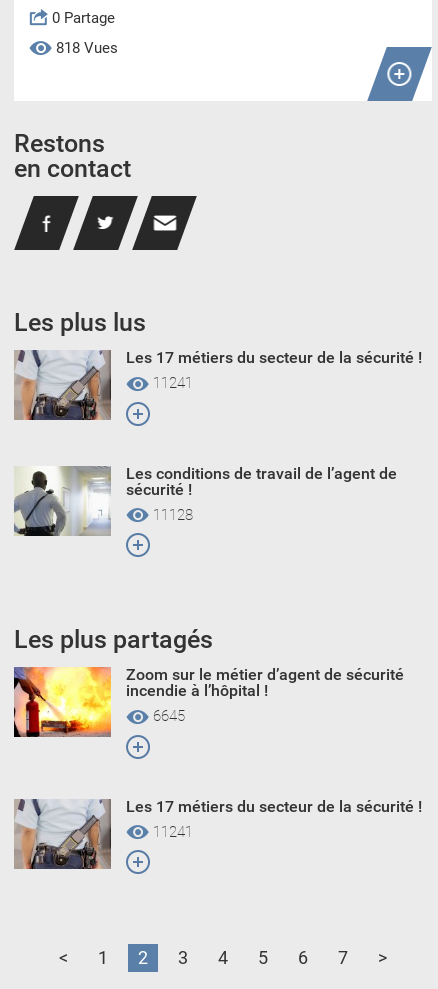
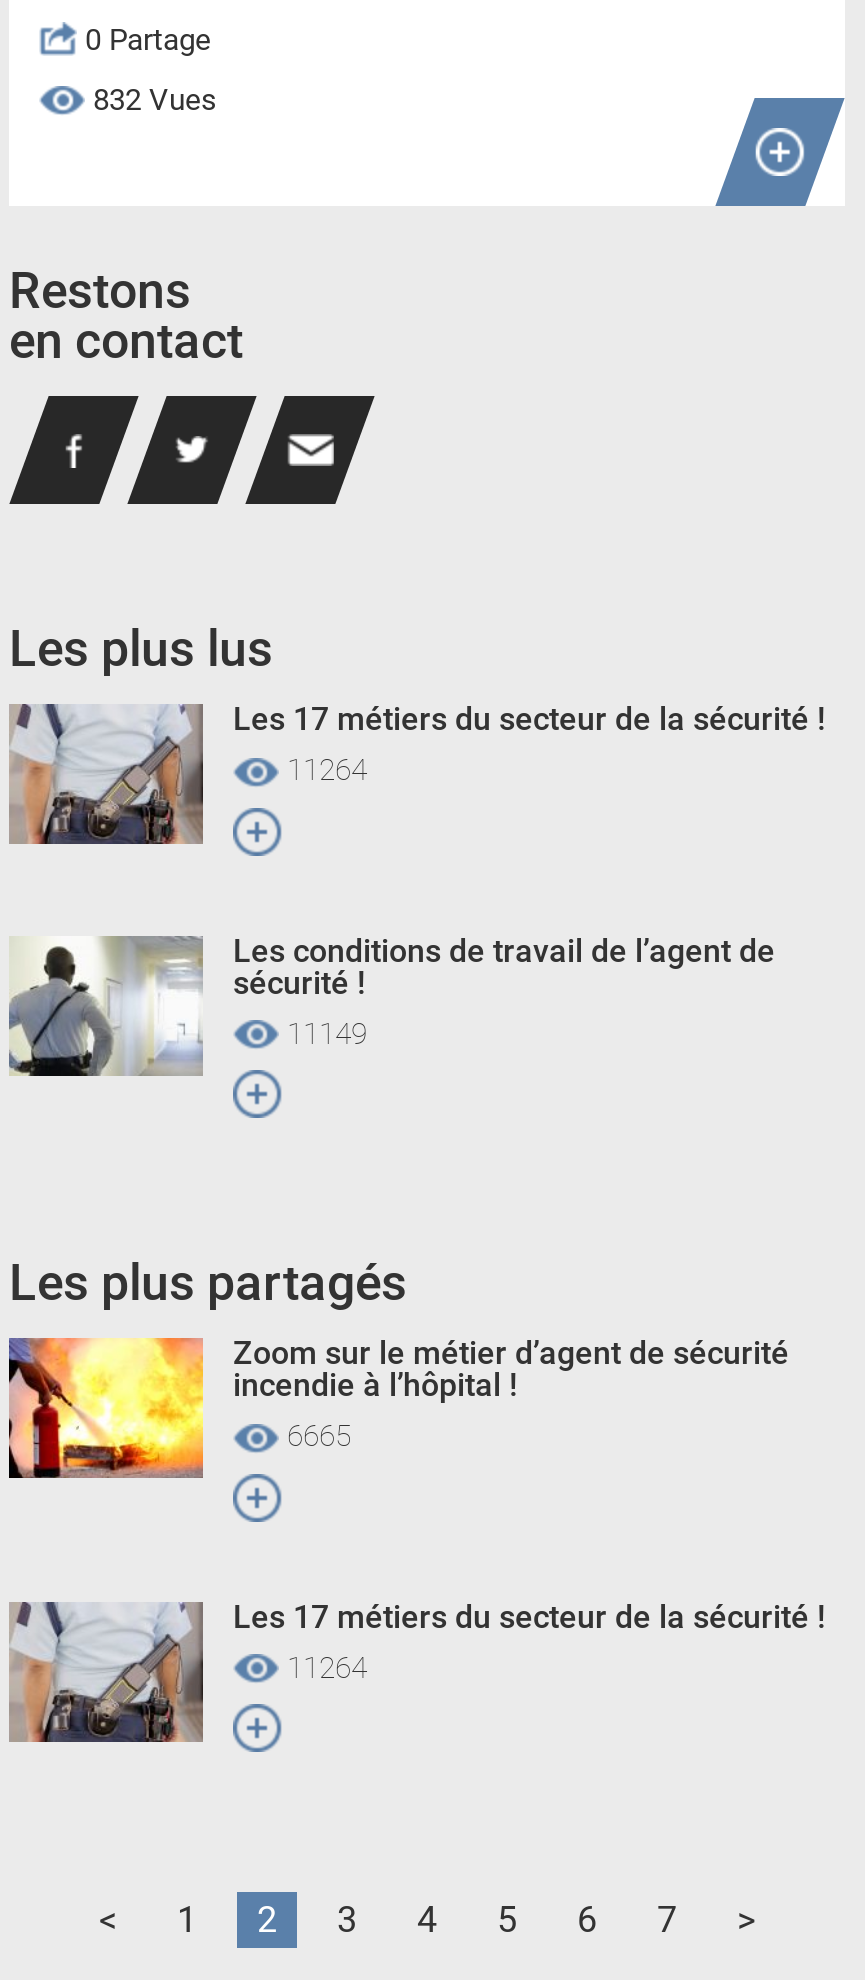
[52,39,118,57] 818 Vues -> [85,82,217,118] 832 Vues
[149,374,193,392] 11241 -> [279,752,367,788] 11264
[149,505,193,523] 11128 -> [279,1015,367,1051] 11149
[149,707,185,725] 6645 -> [279,1418,351,1454] 6665
[149,823,193,841] 11241 -> [279,1649,367,1685] 11264

